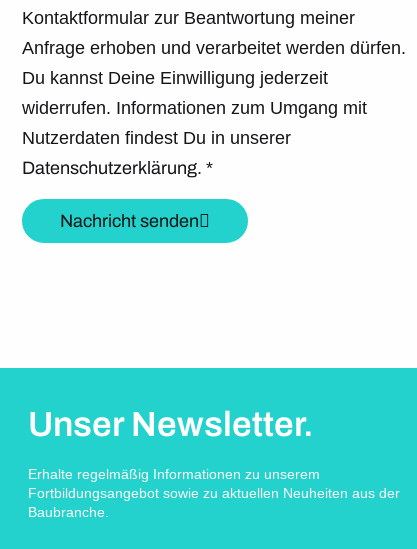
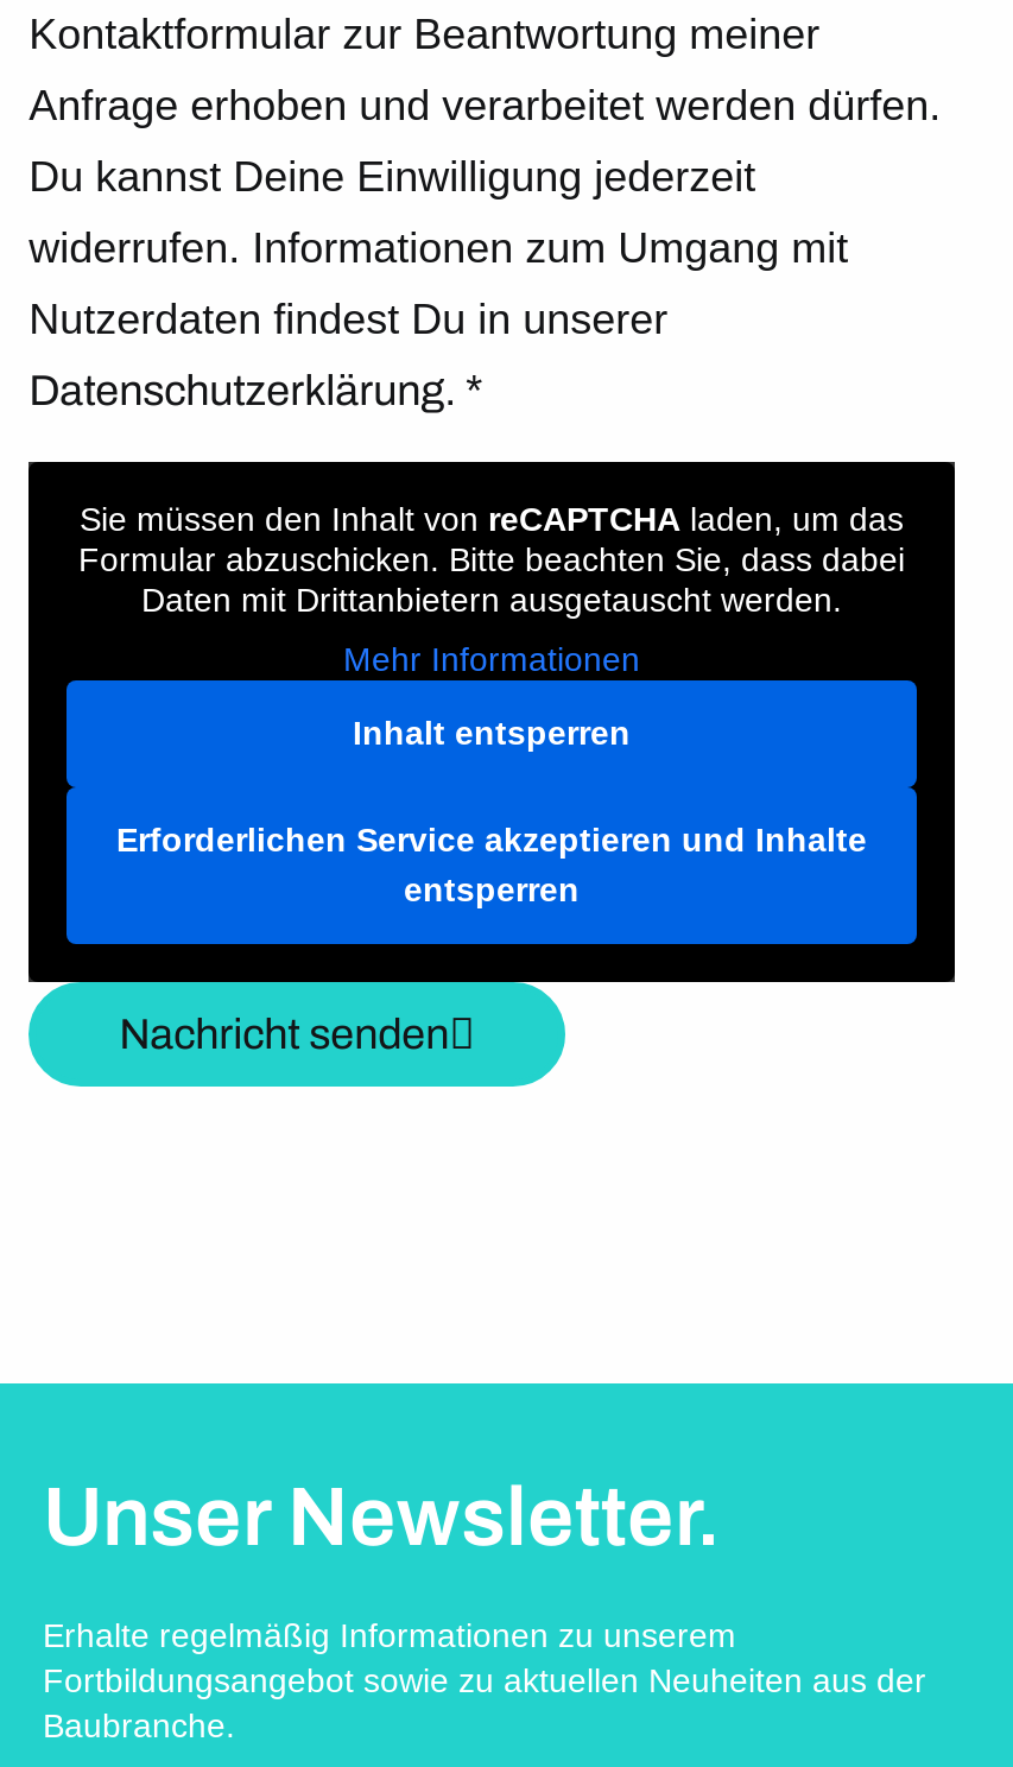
none -> [26,460,957,984] [image] | Sie müssen den Inhalt von reCAPTCHA laden, um das | Formular abzuschicken. Bitte beachten Sie, dass dabei | Daten mit Drittanbietern ausgetauscht werden. | Mehr Informationen | Inhalt entsperren | Erforderlichen Service akzeptieren und Inhalte | entsperren

